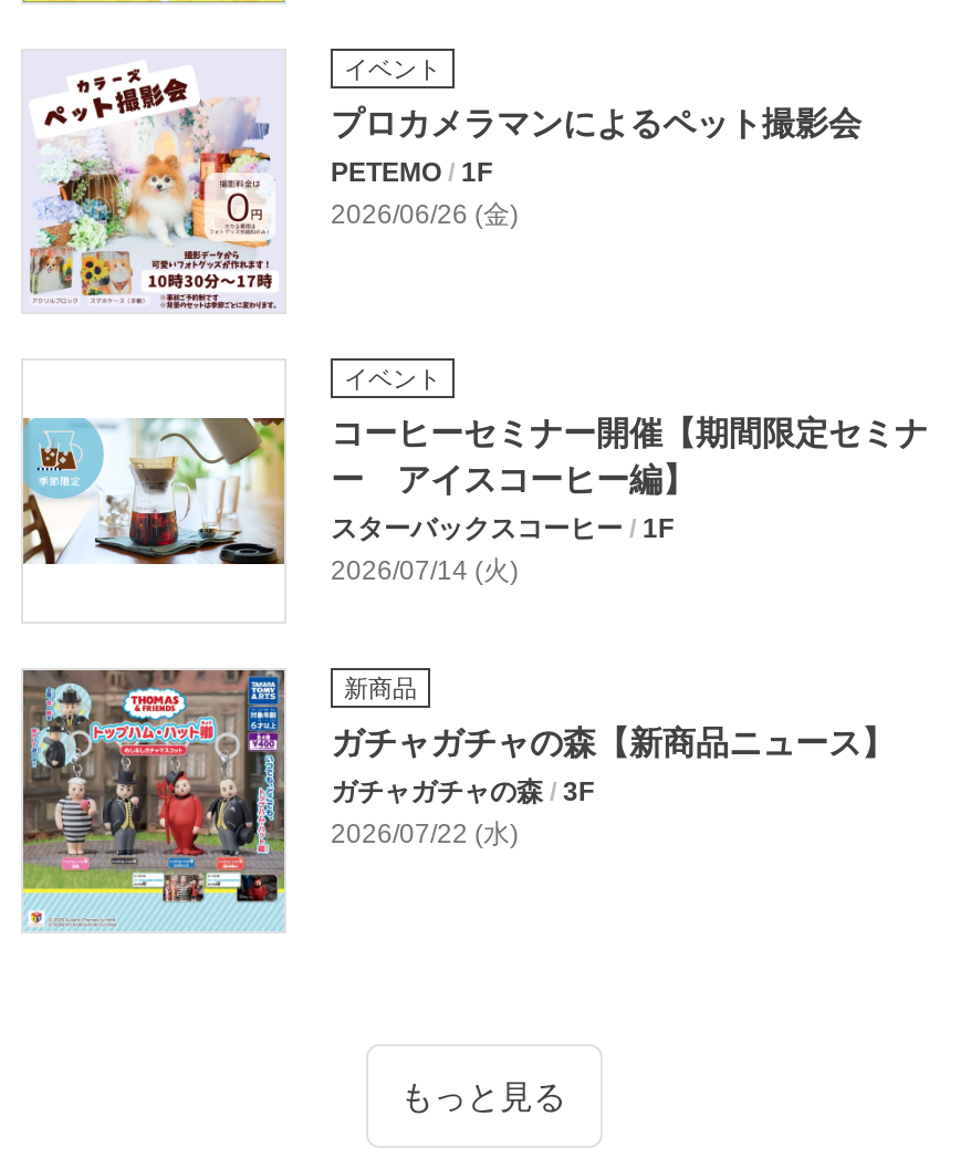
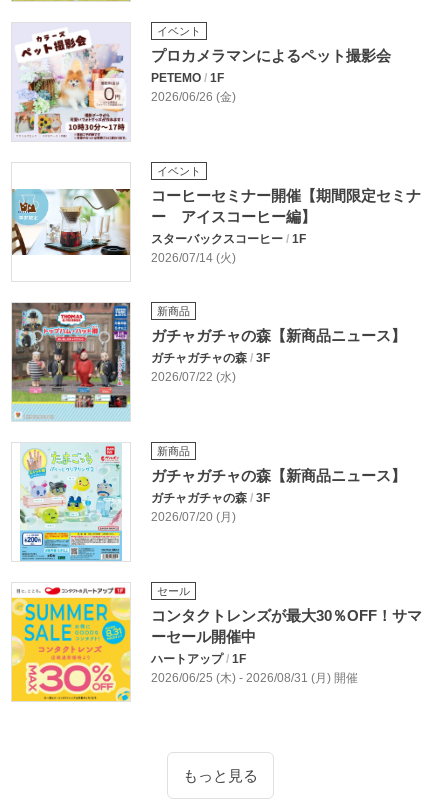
none -> [11,585,422,702] [image] | セール | コンタクトレンズが最大30％OFF！サマ | ーセール開催中 | ハートアップ / 1F | 2026/06/25 (木) - 2026/08/31 (月) 開催
none -> [19,443,406,562] [image] | 新商品 | ガチャガチャの森【新商品ニュース】 | ガチャガチャの森 / 3F | 2026/07/20 (月)

